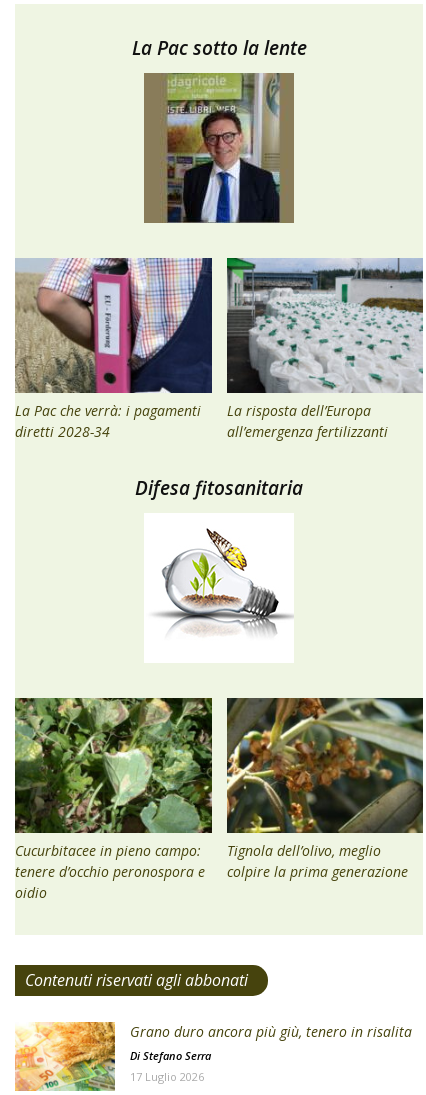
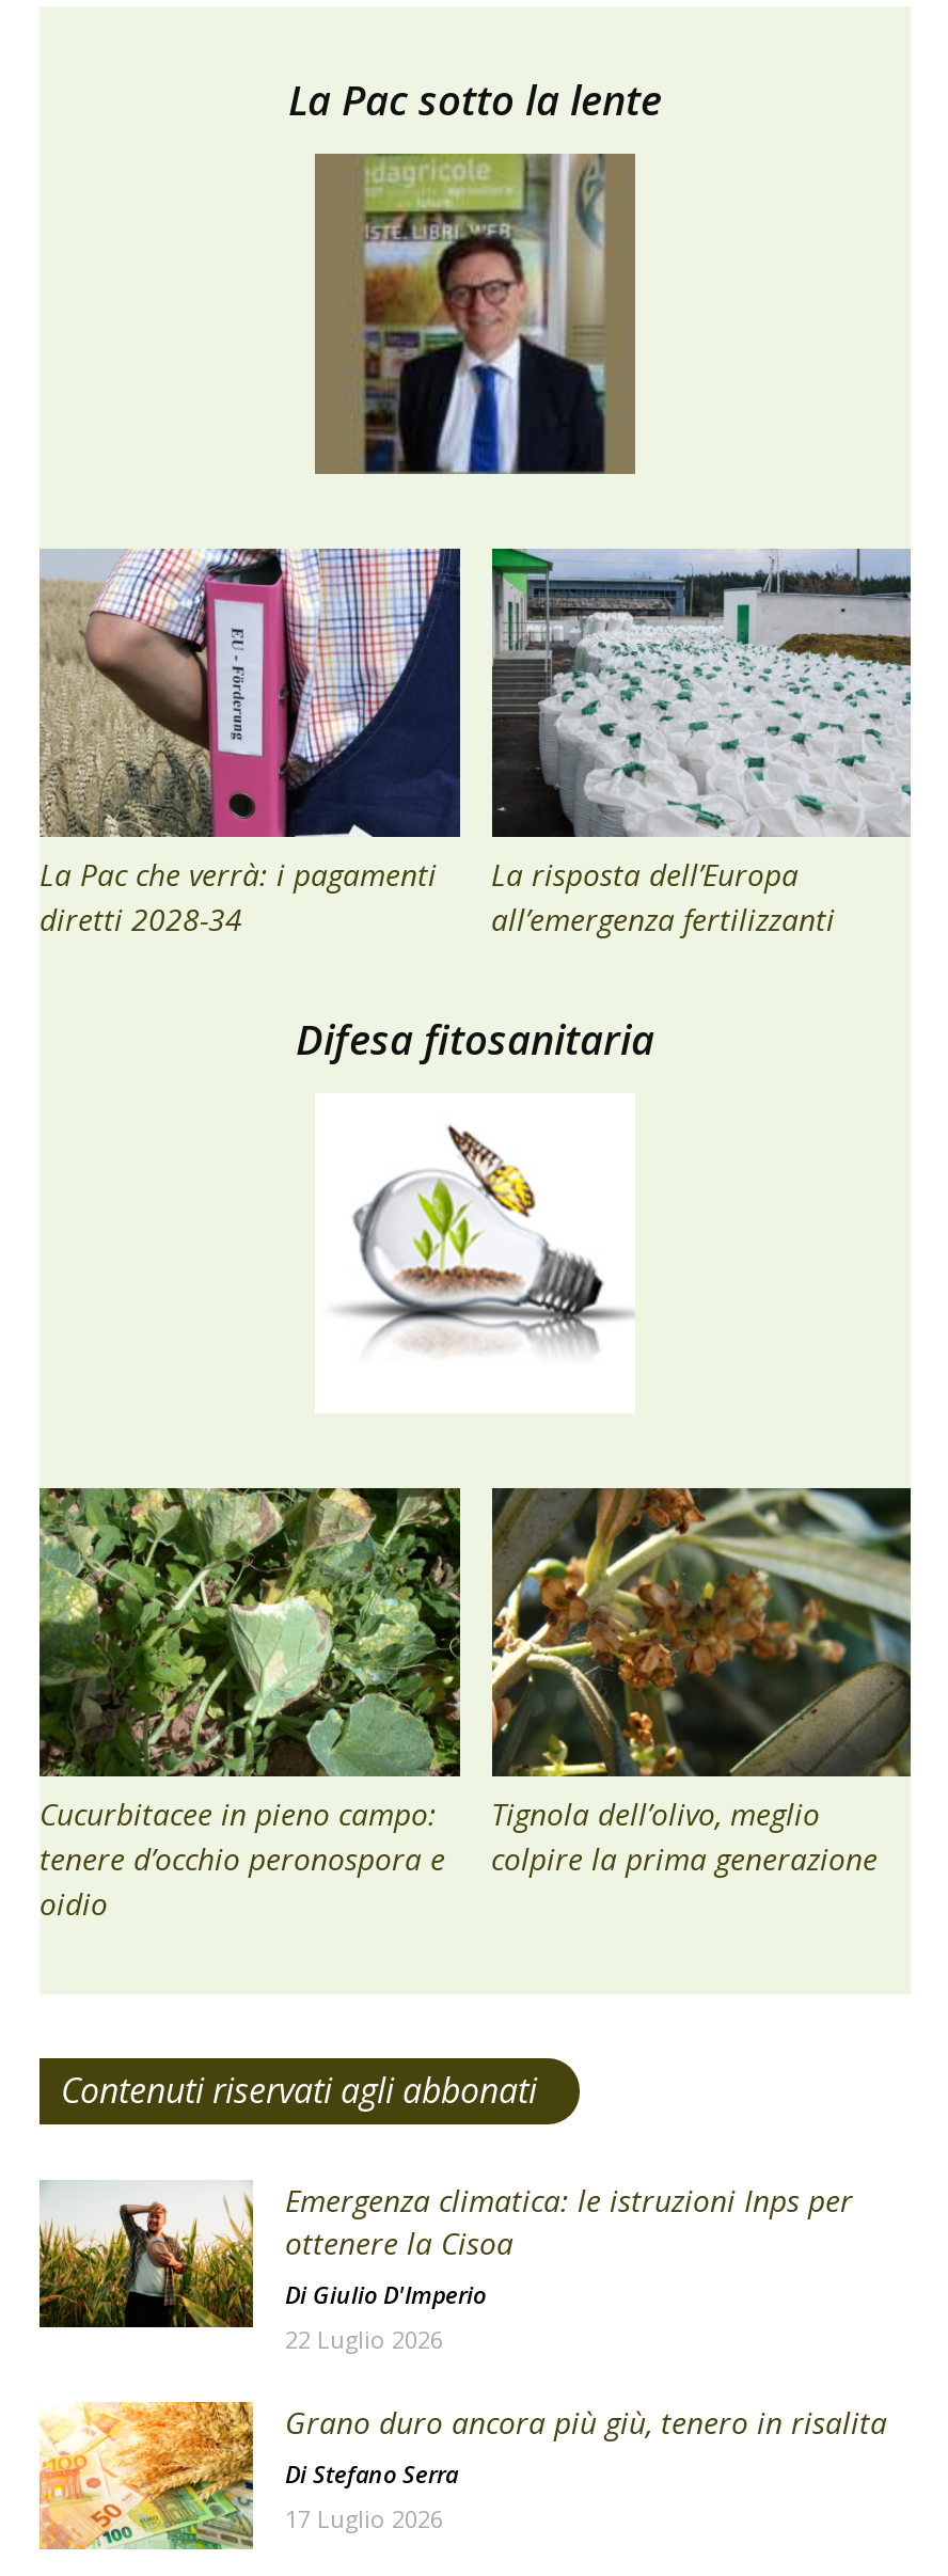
none -> [37,2180,853,2355] [image] | Emergenza climatica: le istruzioni Inps per | ottenere la Cisoa | Di Giulio D'Imperio | 22 Luglio 2026

